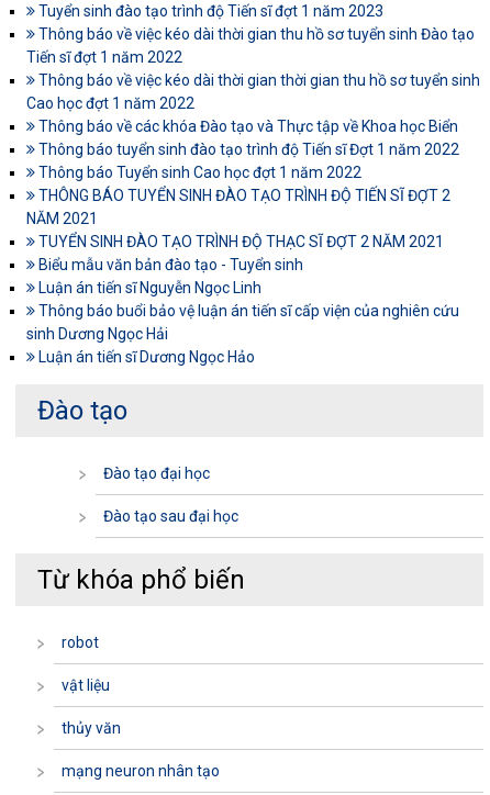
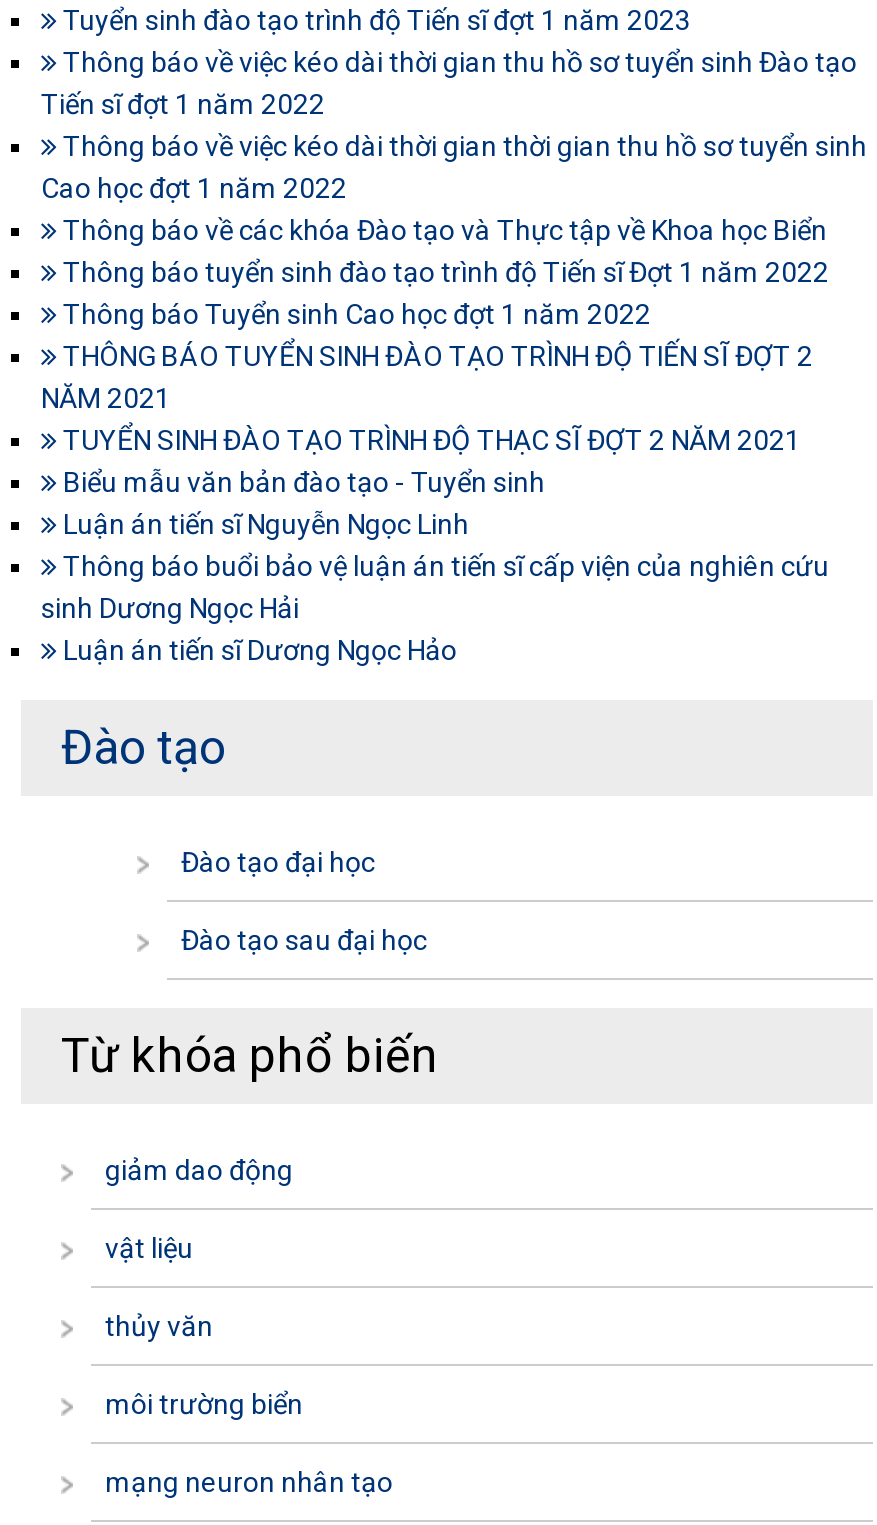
[62,634,99,651] robot -> [105,1154,293,1186] giảm dao động
none -> [105,1388,303,1420] môi trường biển

